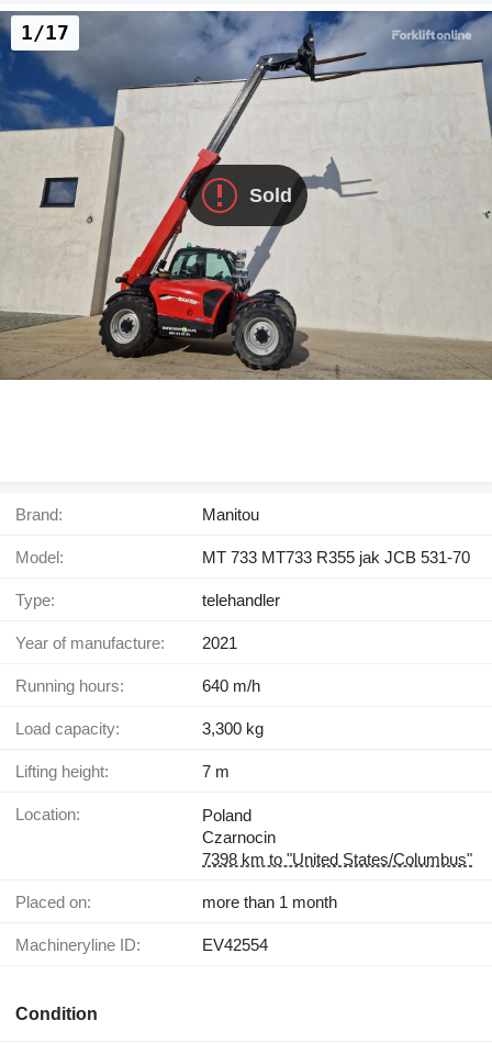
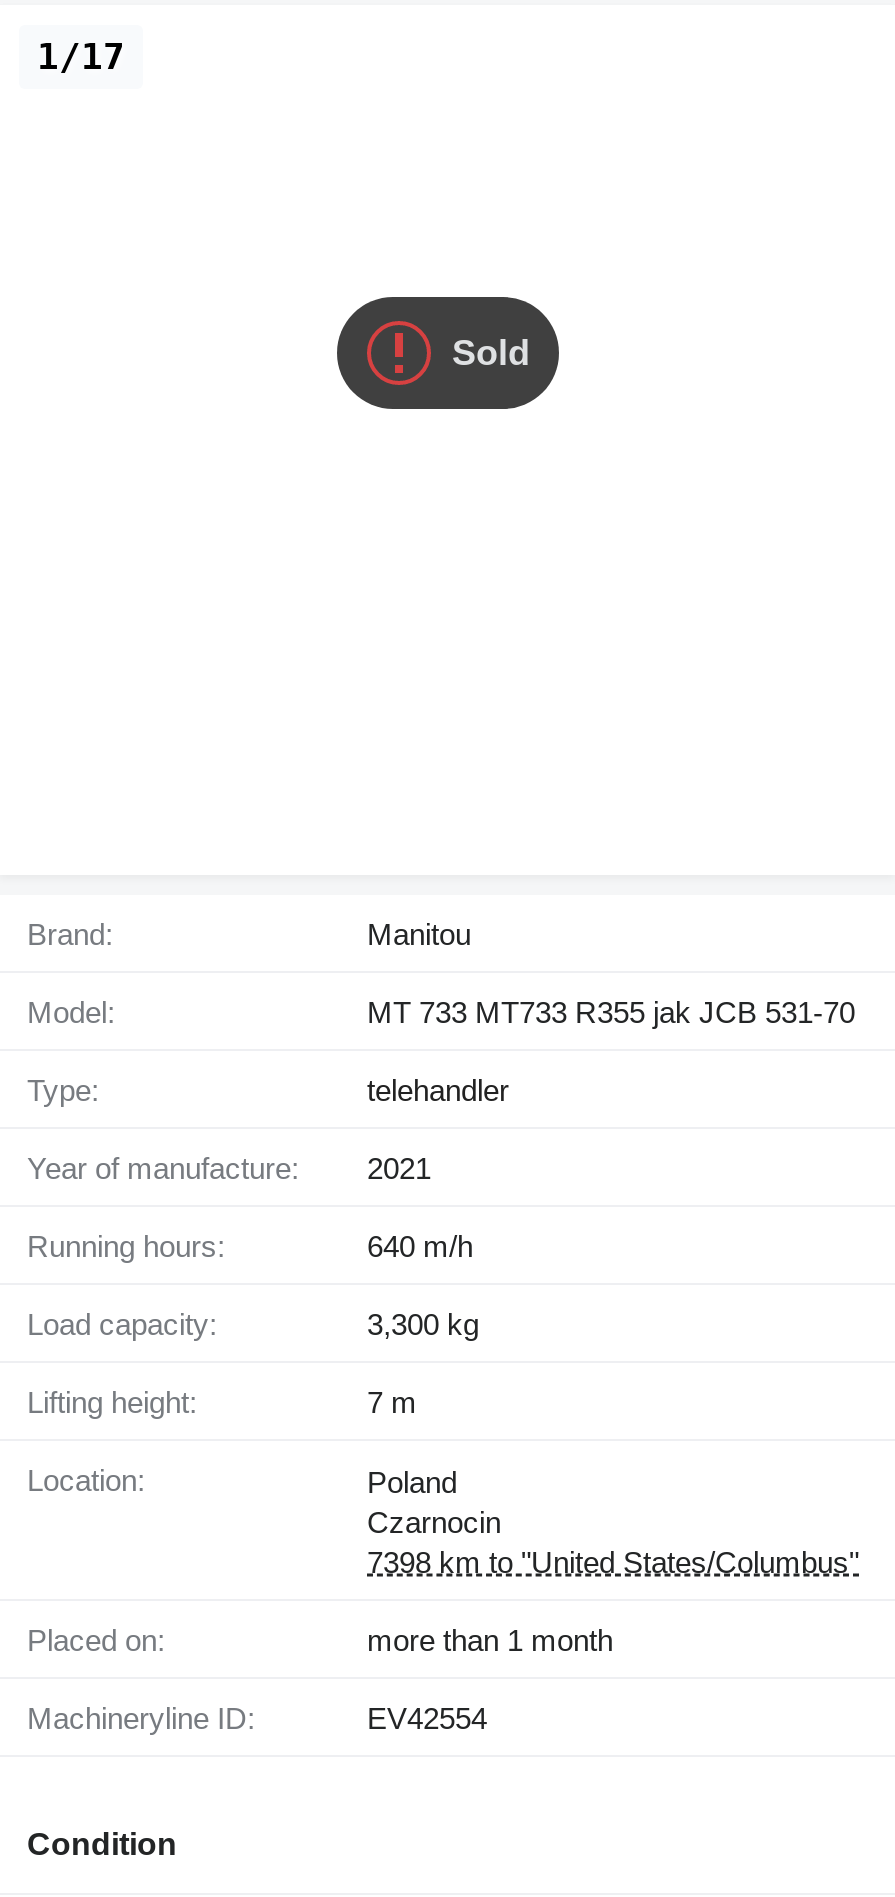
[3,10,489,381] [image] -> none

